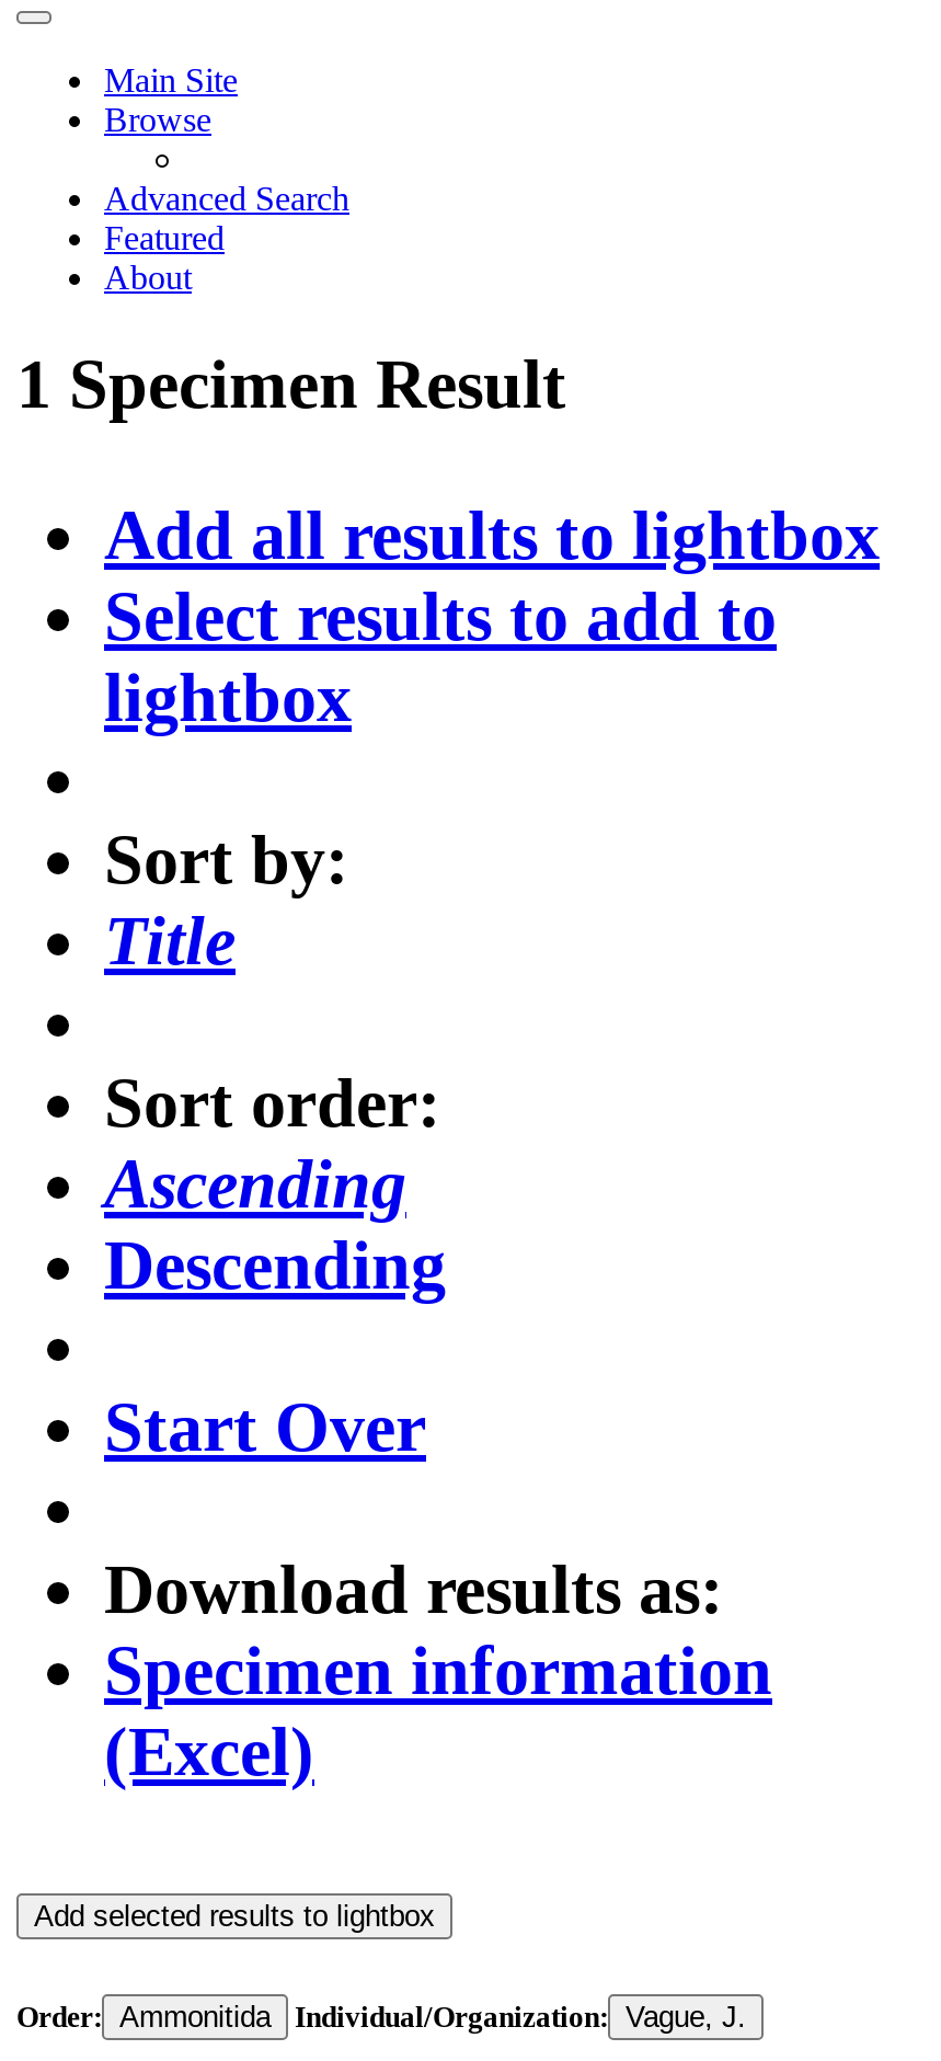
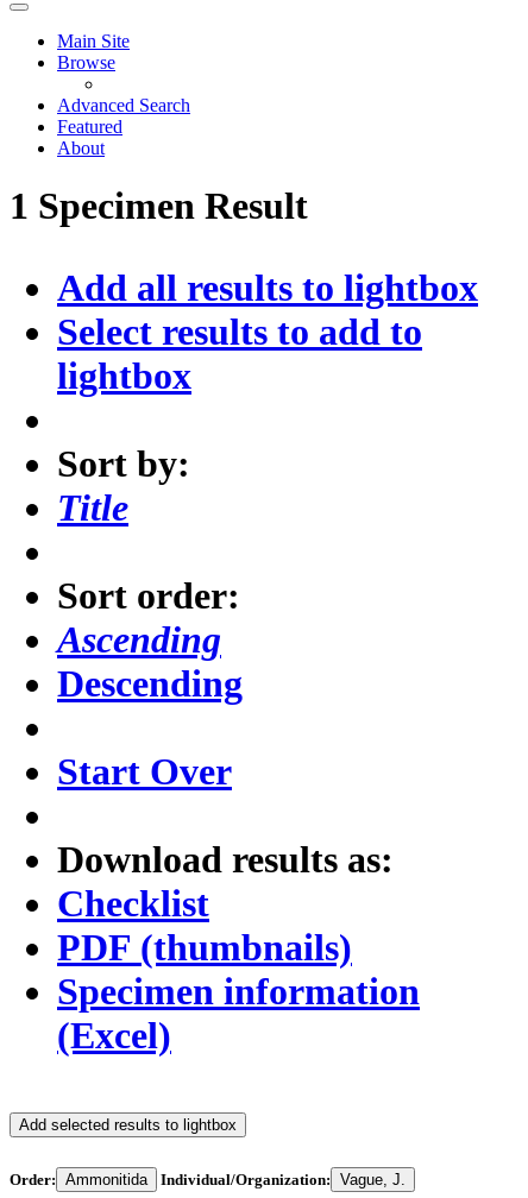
none -> [57,882,352,969] Checklist | PDF (thumbnails)

